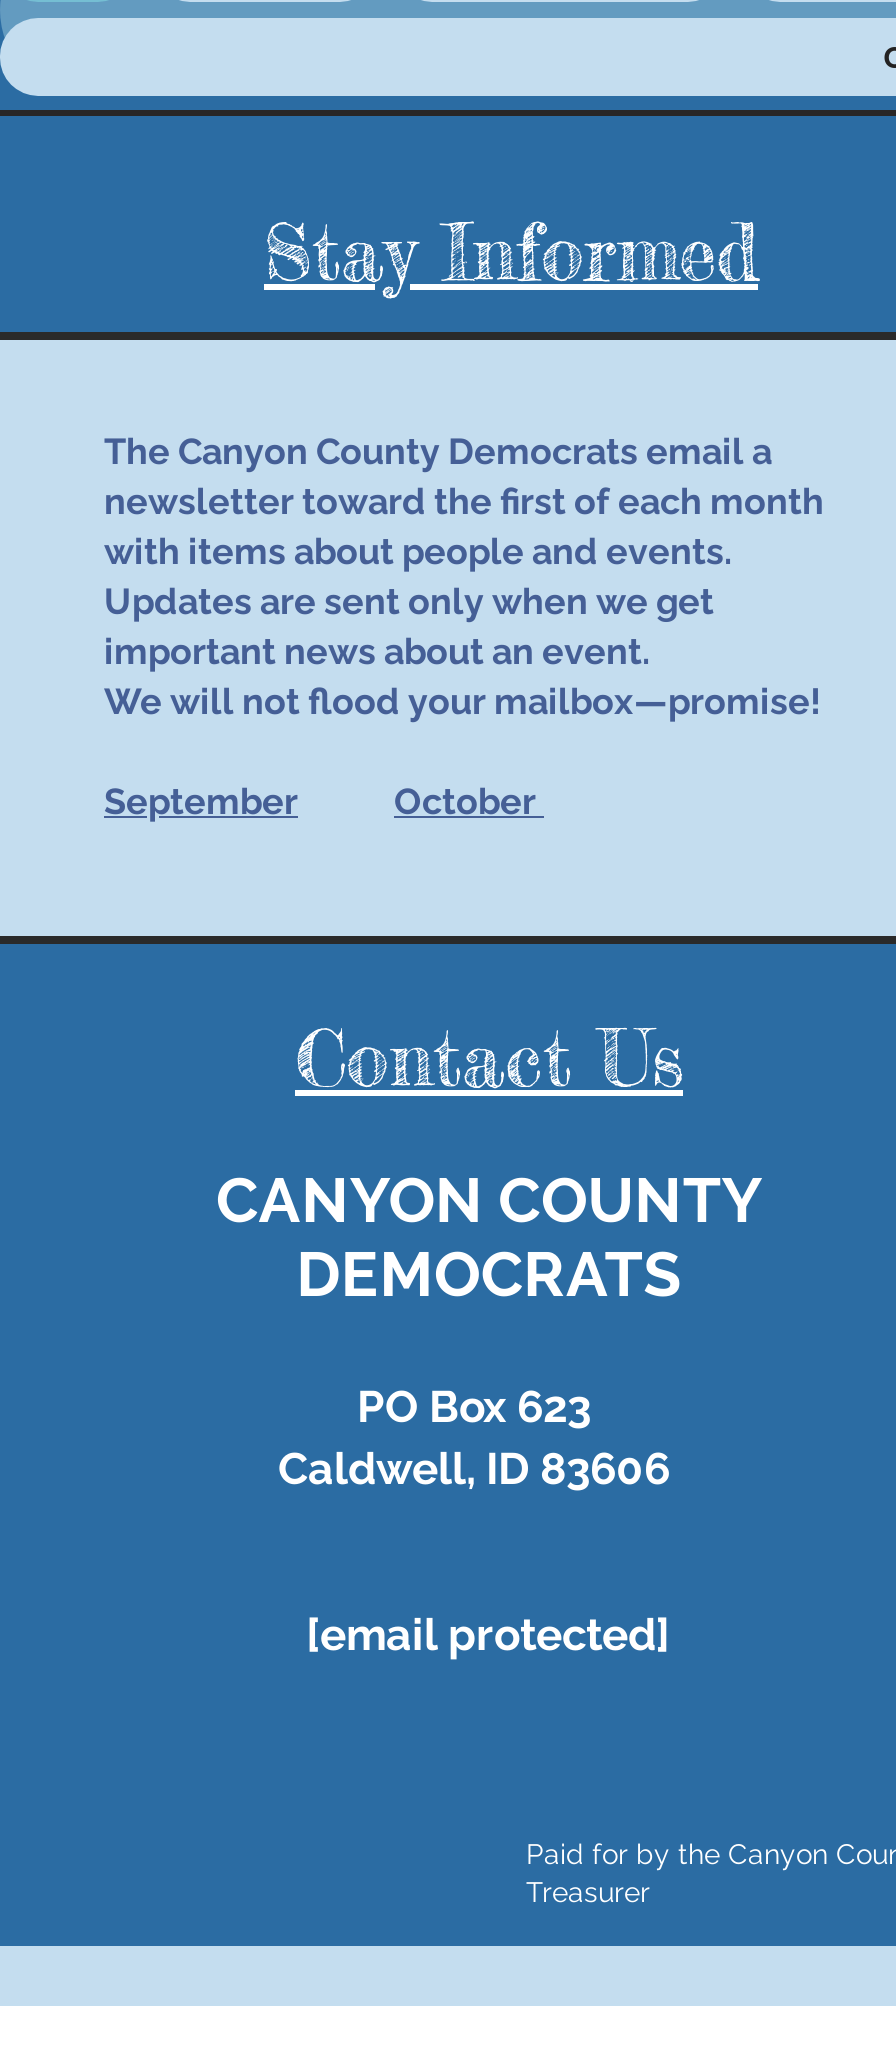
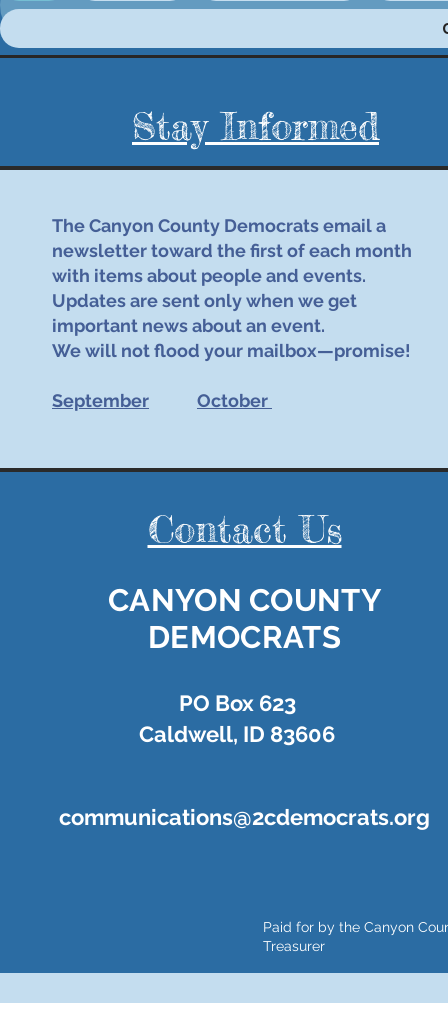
[306,1608,670,1660] [email protected] -> [58,804,429,830] communications@2cdemocrats.org

